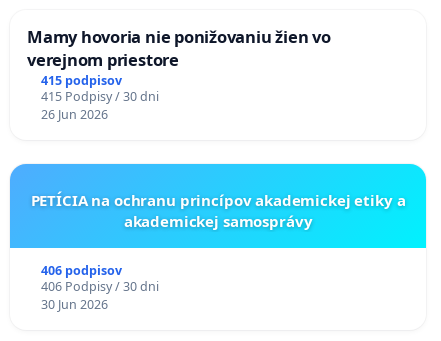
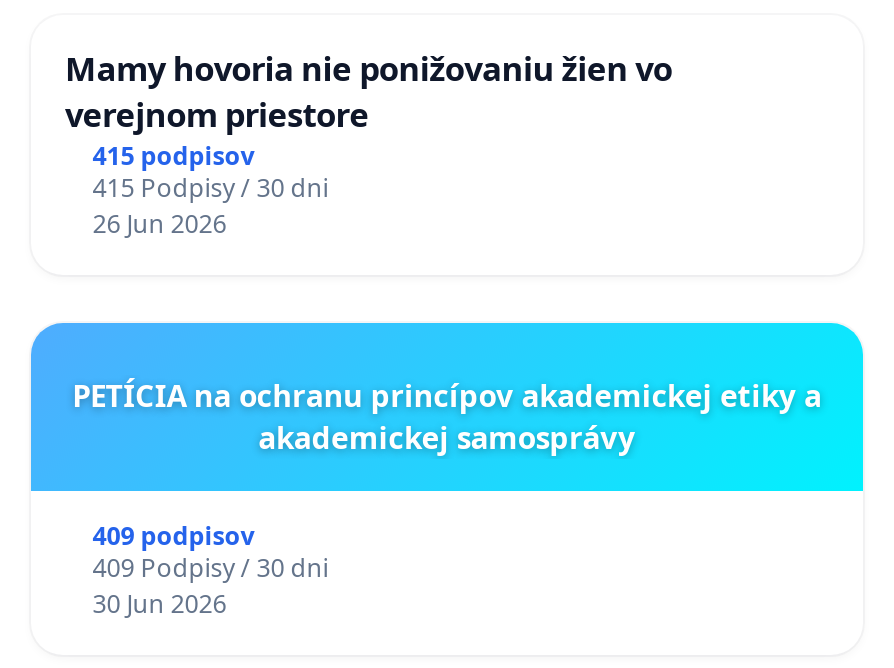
[41,262,122,279] 406 podpisov -> [93,519,255,553] 409 podpisov
[41,278,159,295] 406 Podpisy / 30 dni -> [93,551,329,585] 409 Podpisy / 30 dni

